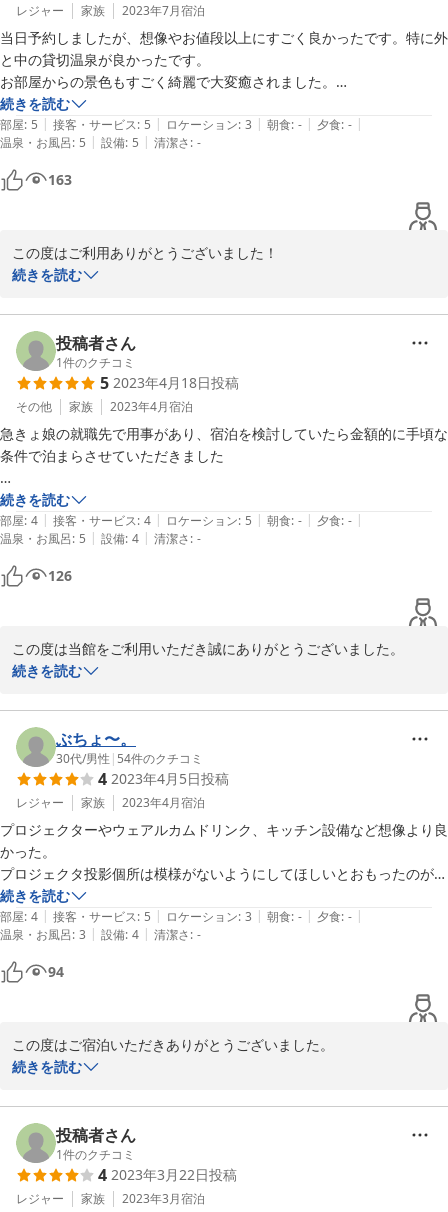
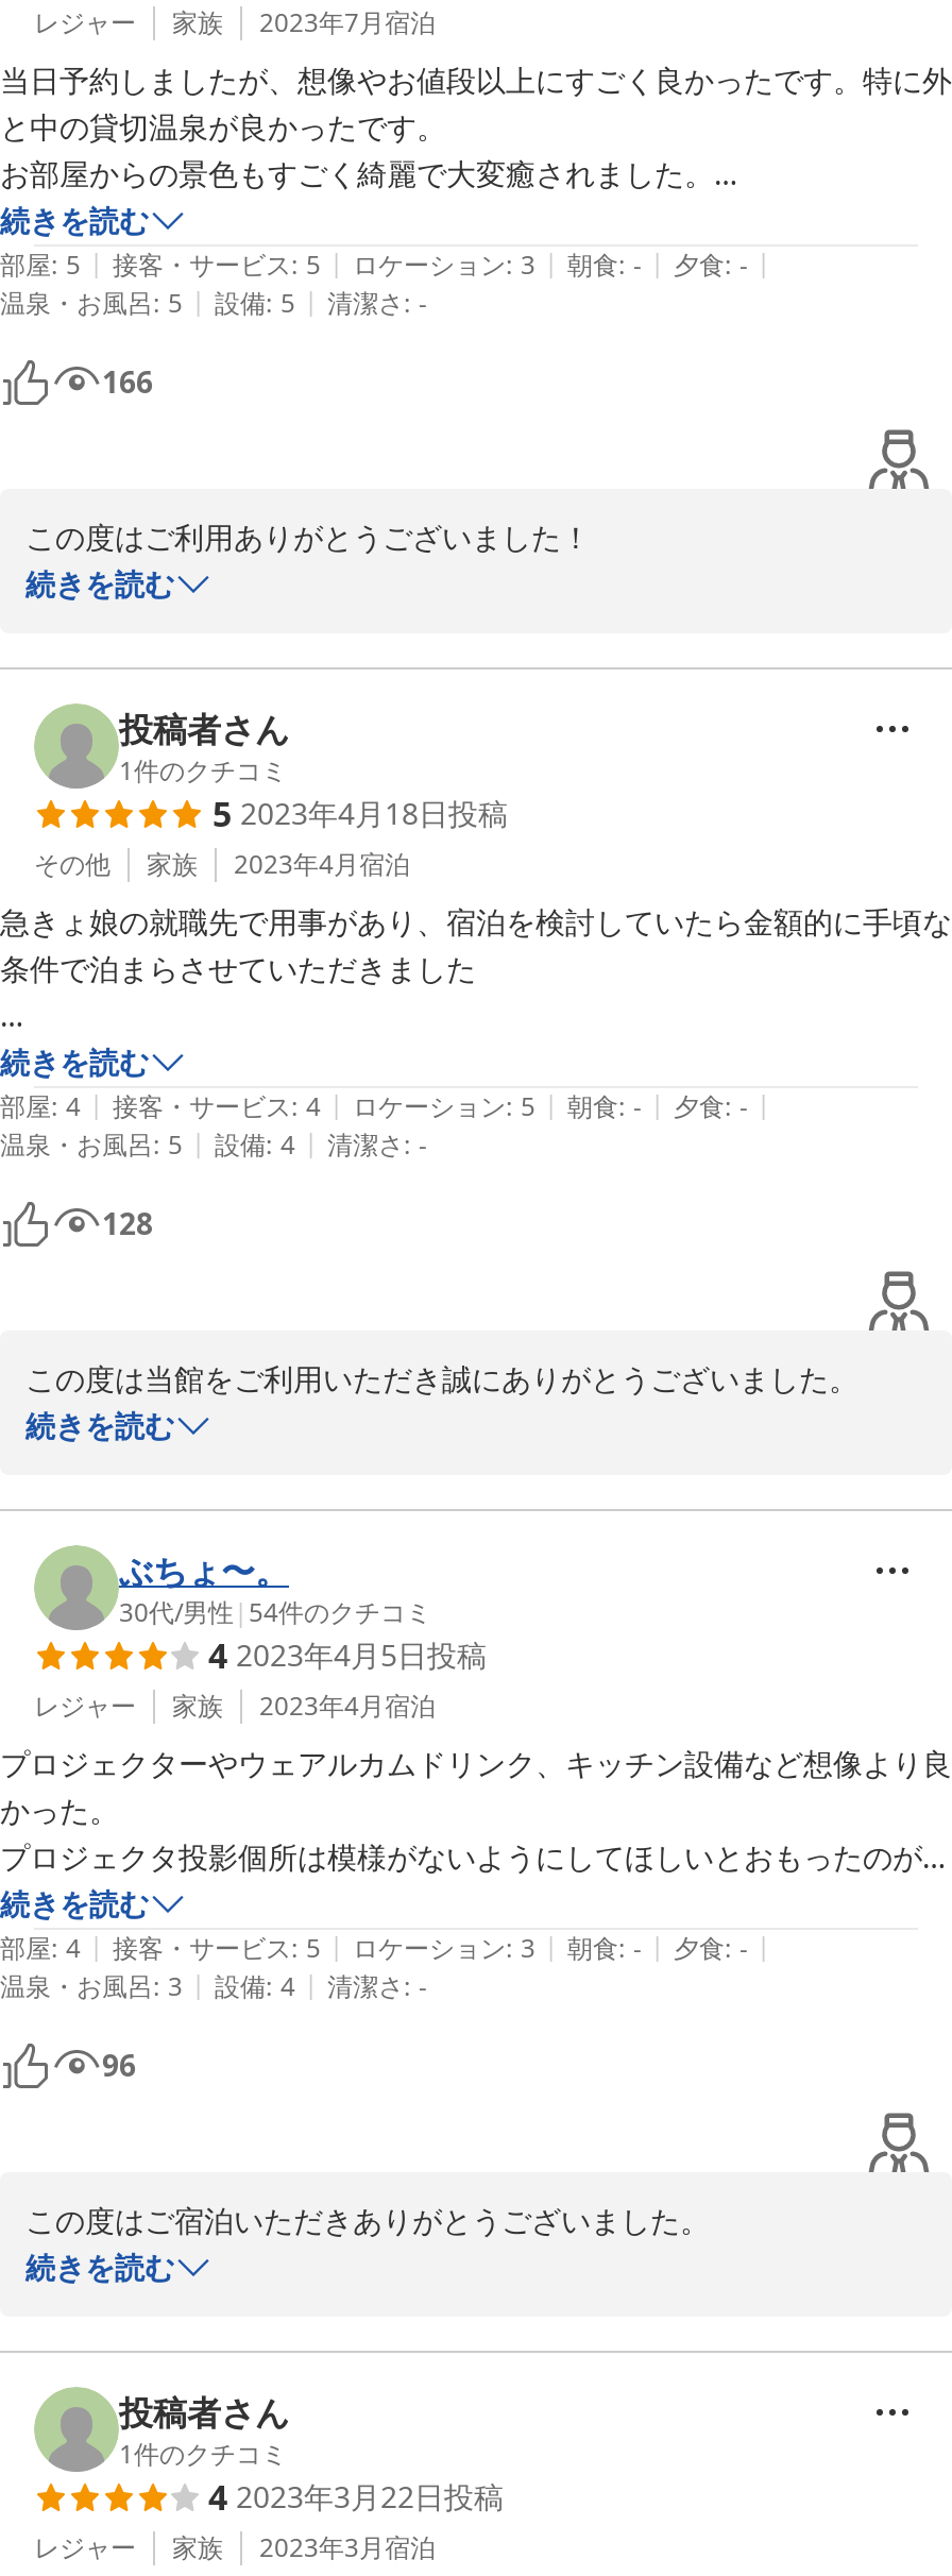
[48,170,72,189] 163 -> [102,361,153,402] 166
[48,566,72,585] 126 -> [102,1203,153,1243] 128
[48,962,64,981] 94 -> [102,2045,136,2085] 96

